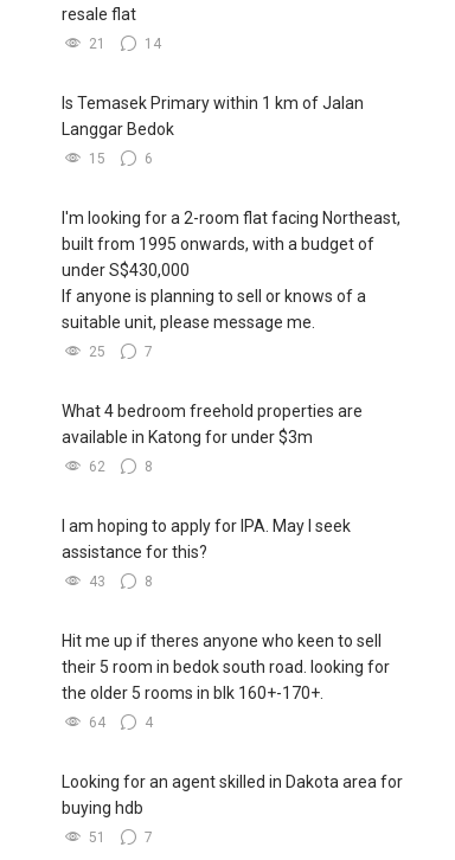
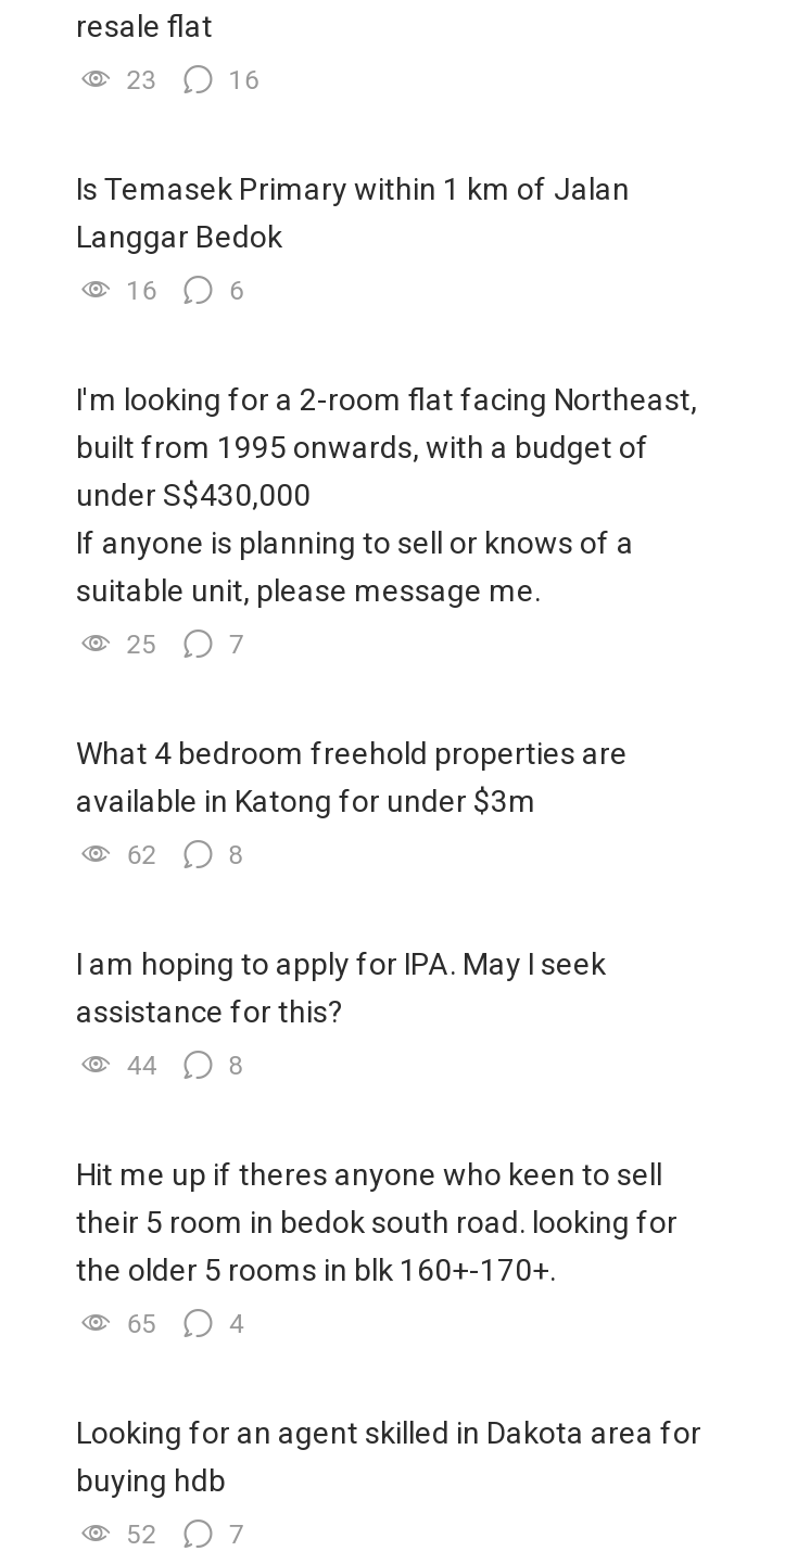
[89,36,106,52] 21 -> [126,66,157,96] 23
[145,36,162,52] 14 -> [229,66,259,96] 16
[89,151,106,167] 15 -> [126,276,157,307] 16
[89,574,106,590] 43 -> [126,1051,157,1082] 44
[89,715,106,731] 64 -> [126,1310,157,1340] 65
[89,830,106,846] 51 -> [126,1520,157,1551] 52

